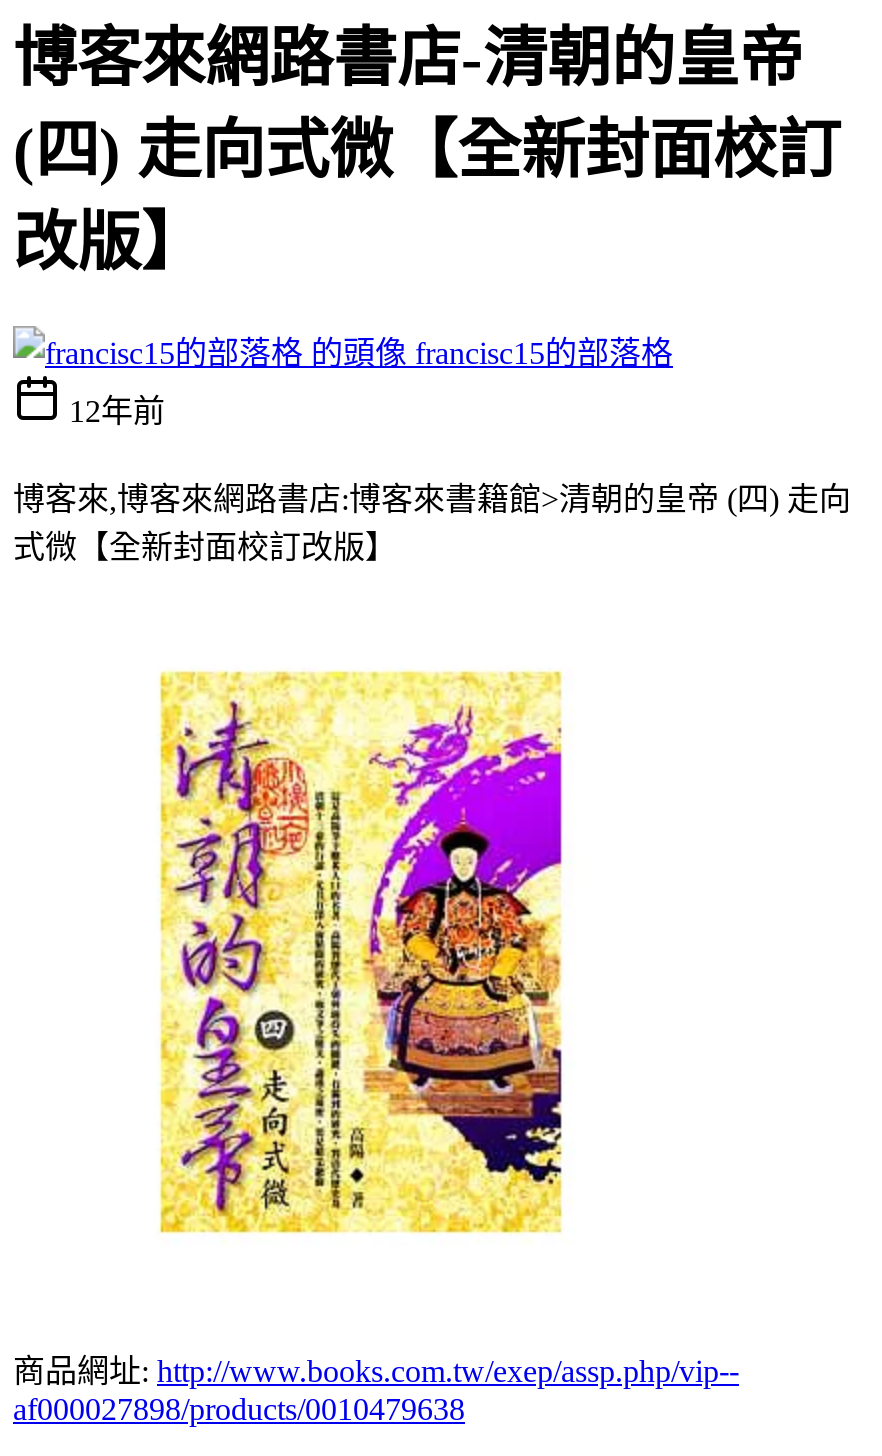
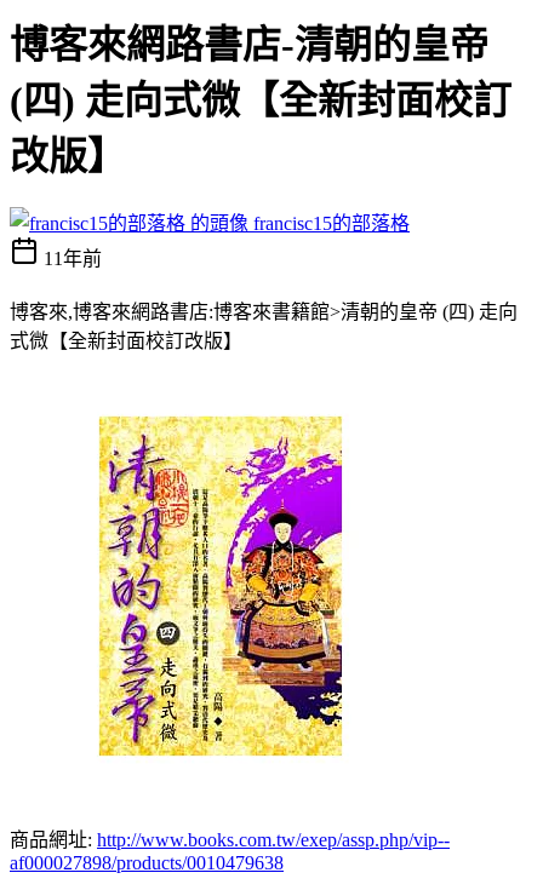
[69,394,165,428] 12年前 -> [44,248,102,269] 11年前

